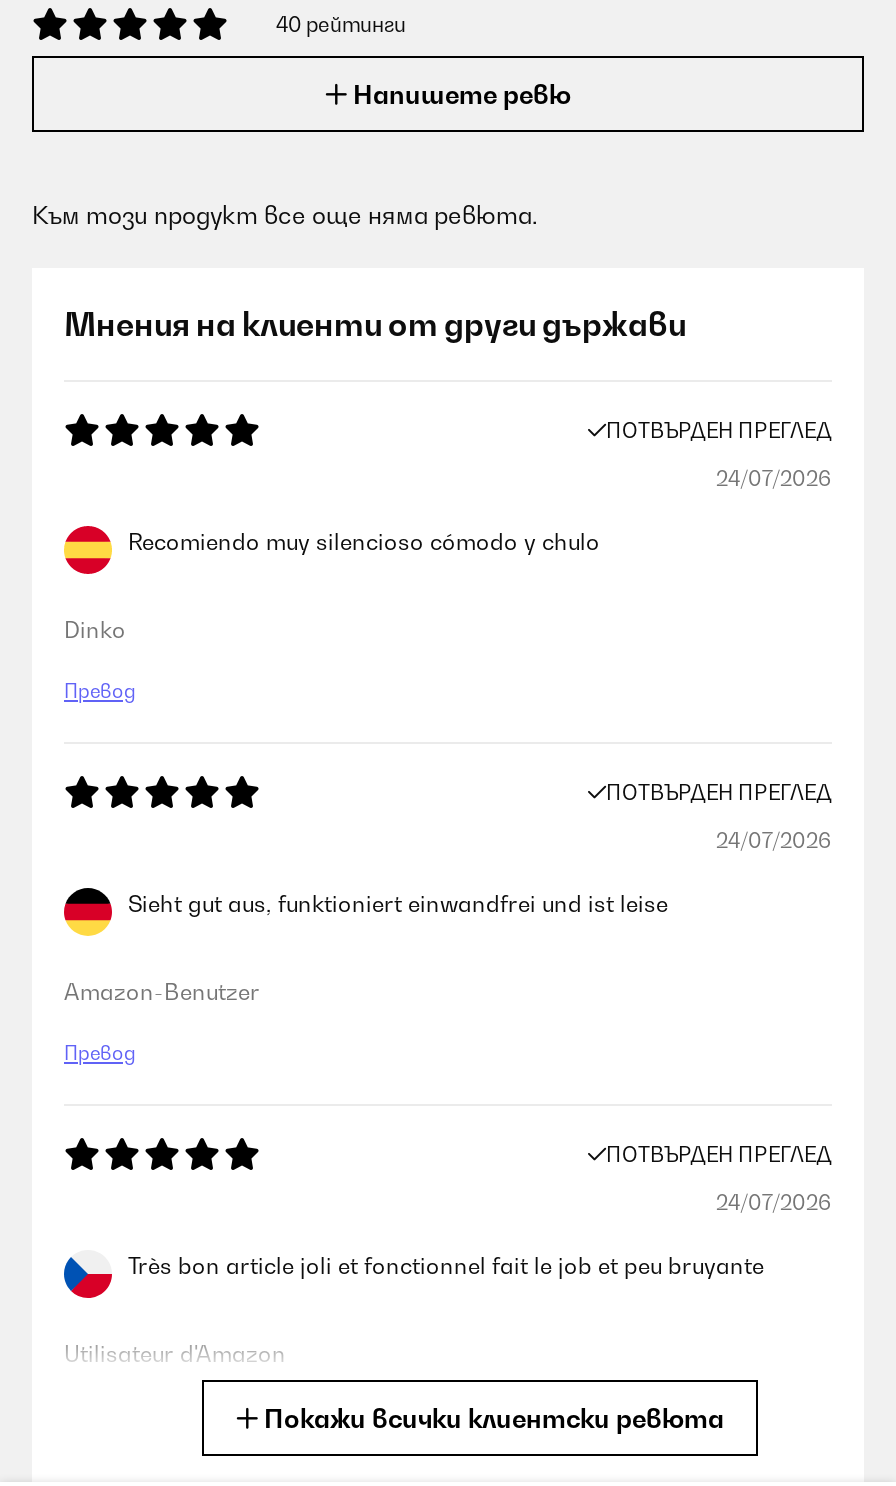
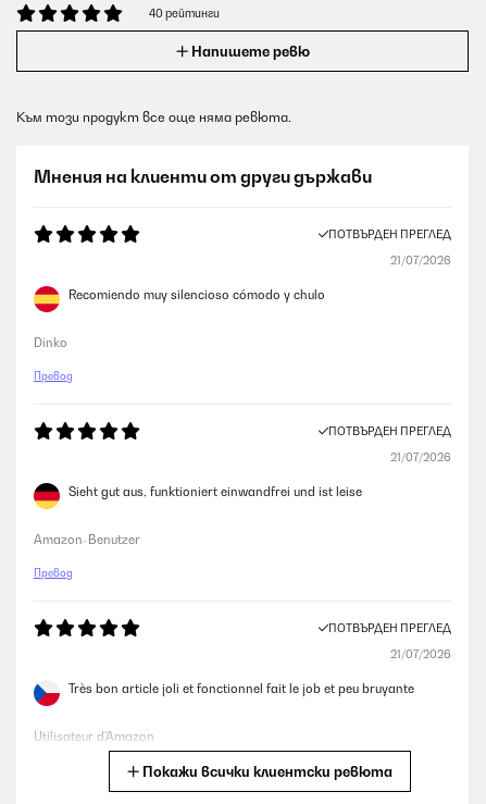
[716,467,832,491] 24/07/2026 -> [390,254,451,267] 21/07/2026
[716,829,832,853] 24/07/2026 -> [390,451,451,464] 21/07/2026
[716,1191,832,1215] 24/07/2026 -> [390,648,451,661] 21/07/2026

